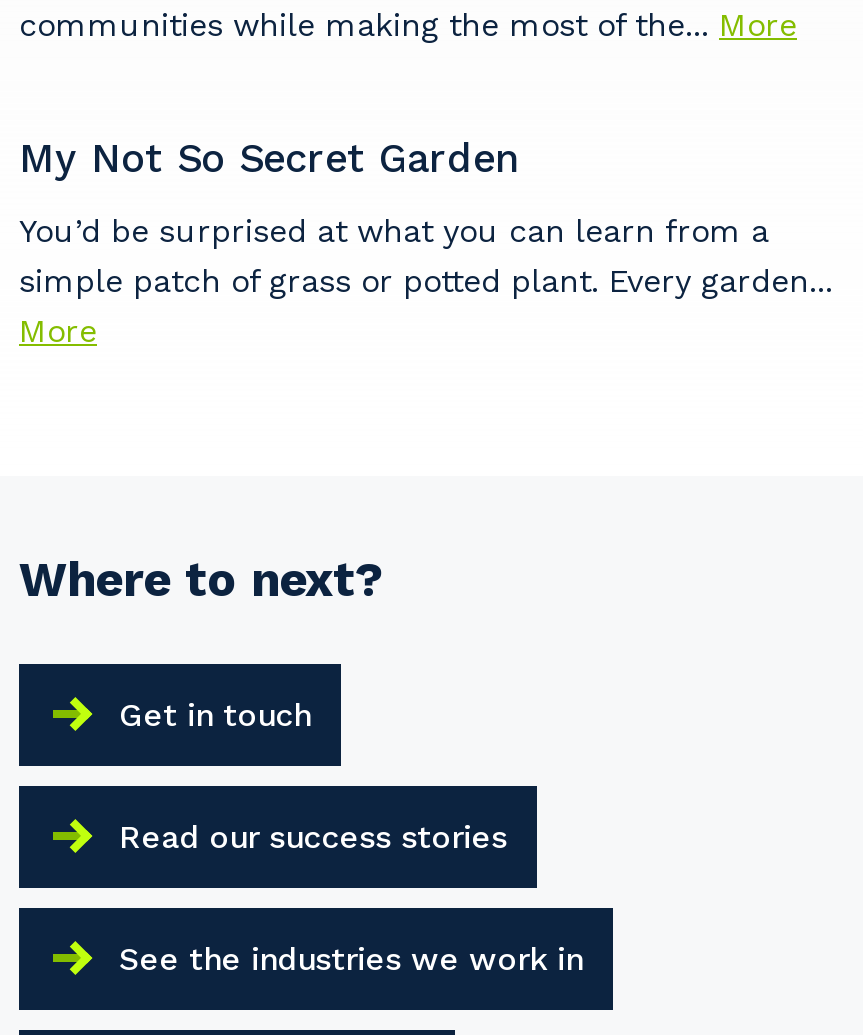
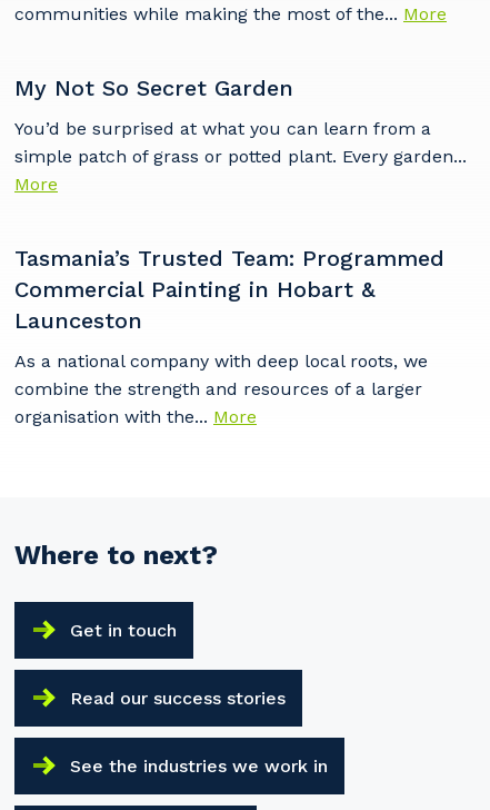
none -> [14,244,444,427] Tasmania’s Trusted Team: Programmed | Commercial Painting in Hobart & | Launceston | As a national company with deep local roots, we | combine the strength and resources of a larger | organisation with the... More

